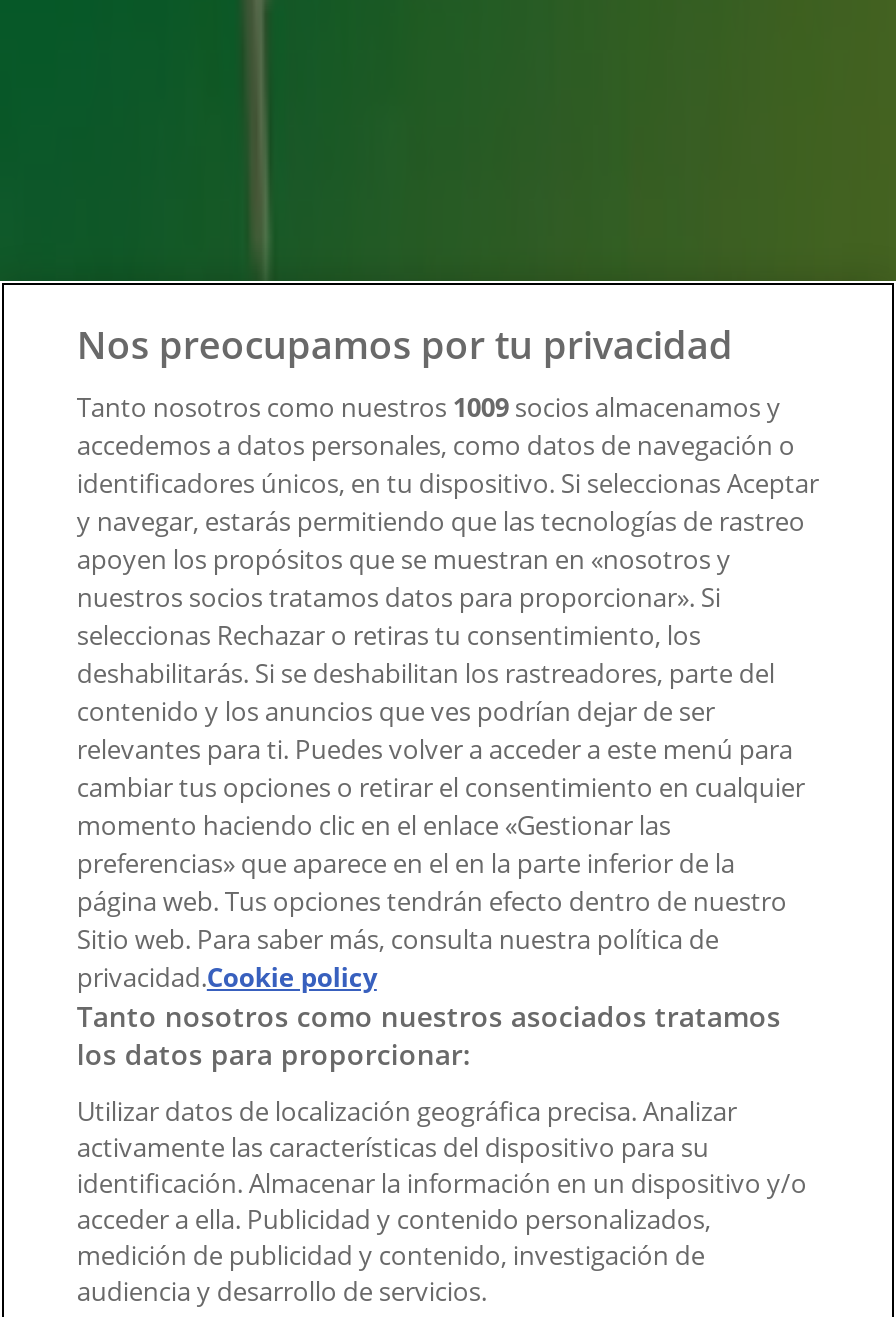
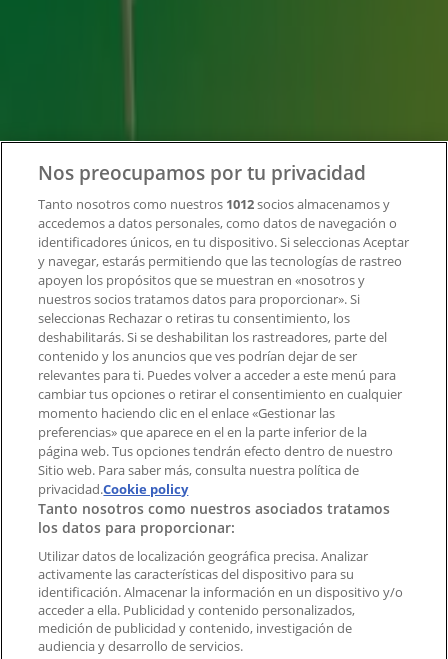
[77,389,781,425] Tanto nosotros como nuestros 1009 socios almacenamos y -> [38,195,390,213] Tanto nosotros como nuestros 1012 socios almacenamos y

